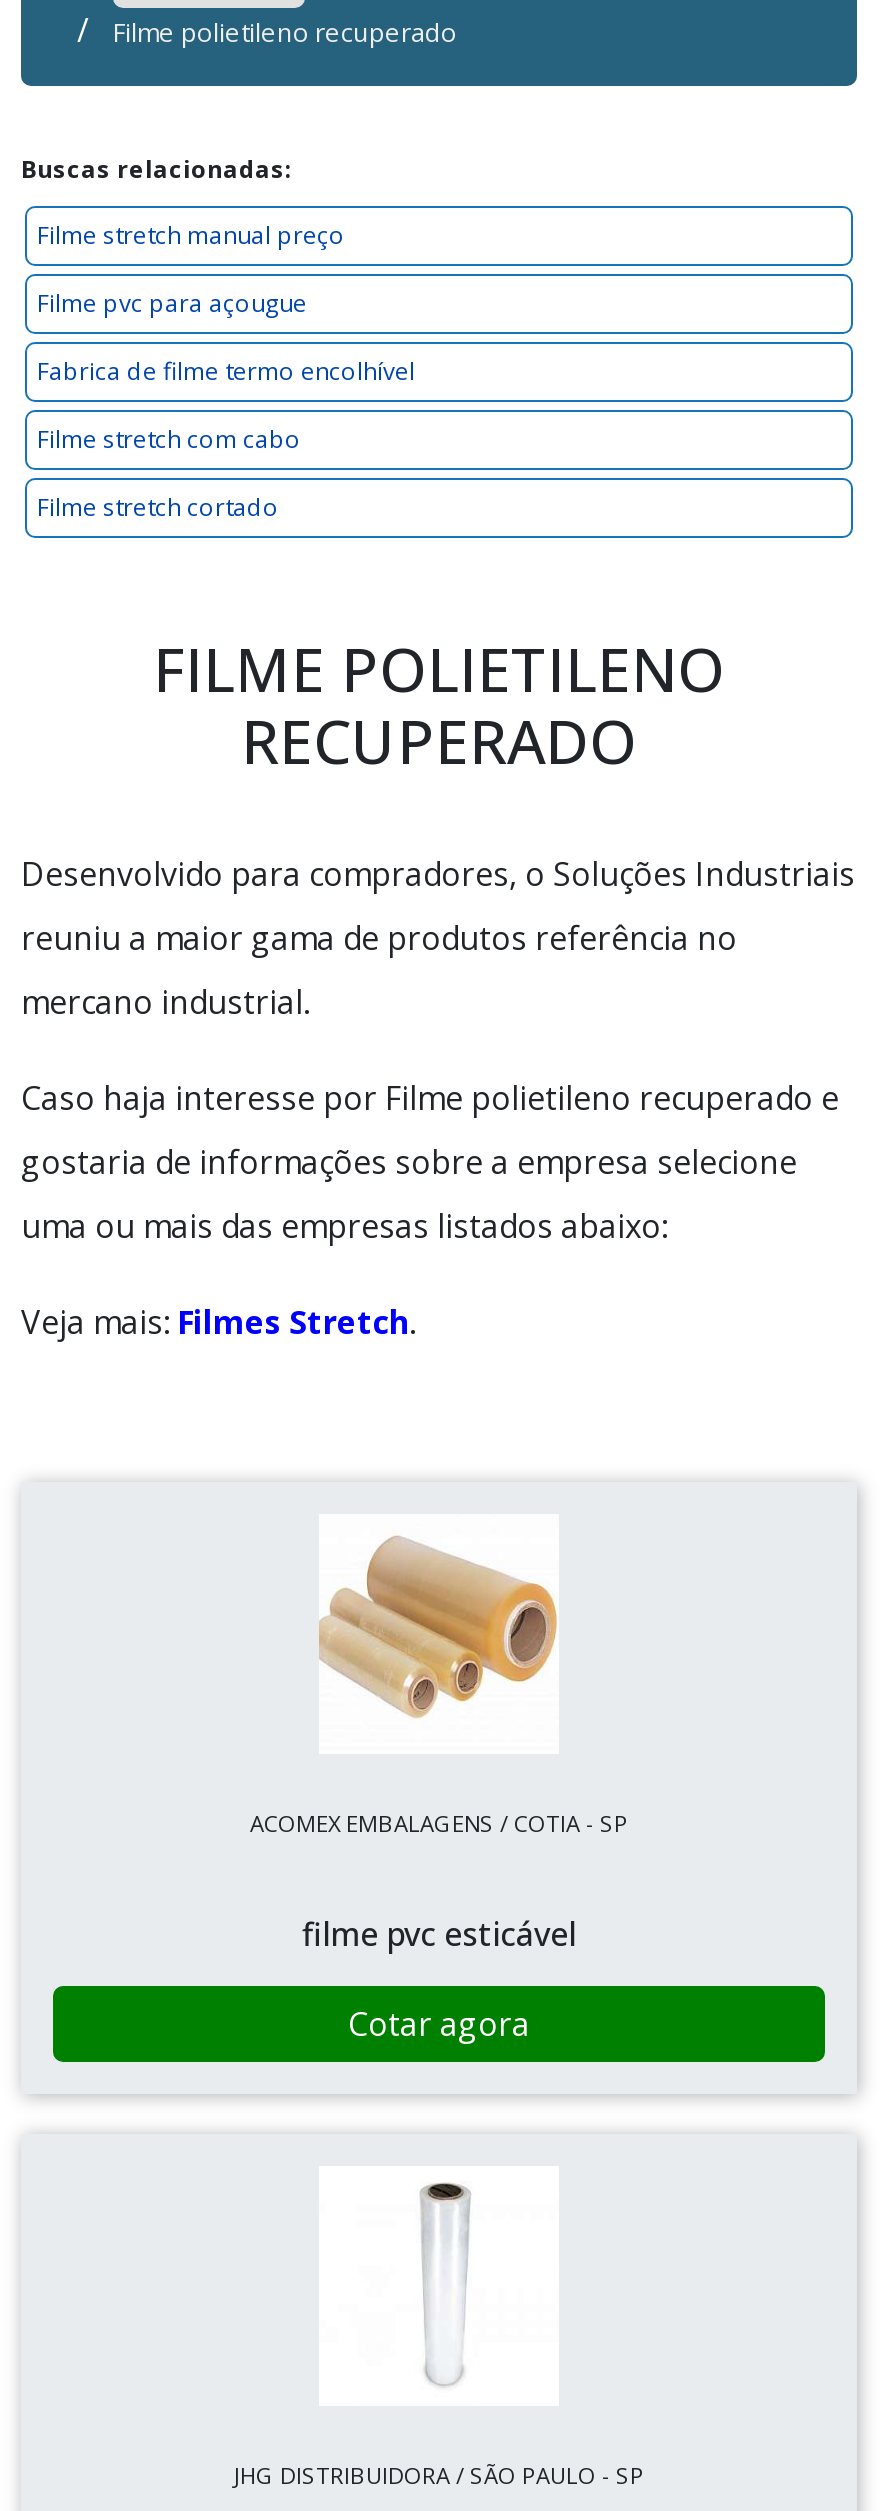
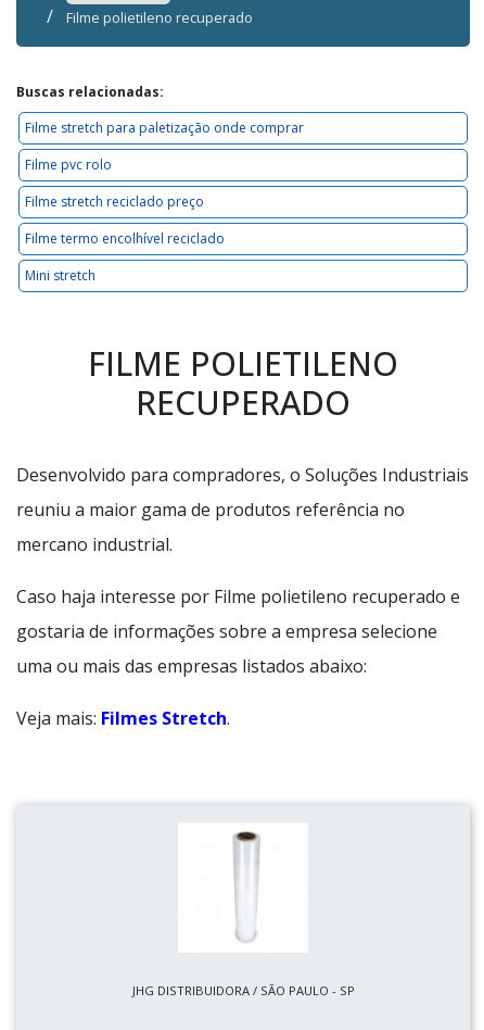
[37,218,345,252] Filme stretch manual preço -> [25,118,304,137] Filme stretch para paletização onde comprar
[37,286,307,320] Filme pvc para açougue -> [25,155,112,174] Filme pvc rolo
[37,354,415,388] Fabrica de filme termo encolhível -> [25,192,204,211] Filme stretch reciclado preço
[37,422,301,456] Filme stretch com cabo -> [25,229,225,248] Filme termo encolhível reciclado
[37,490,279,524] Filme stretch cortado -> [25,266,95,285] Mini stretch
[317,1536,557,1720] [image] -> none
[250,1808,628,2046] ACOMEX EMBALAGENS / COTIA - SP | filme pvc esticável | Cotar agora -> none

